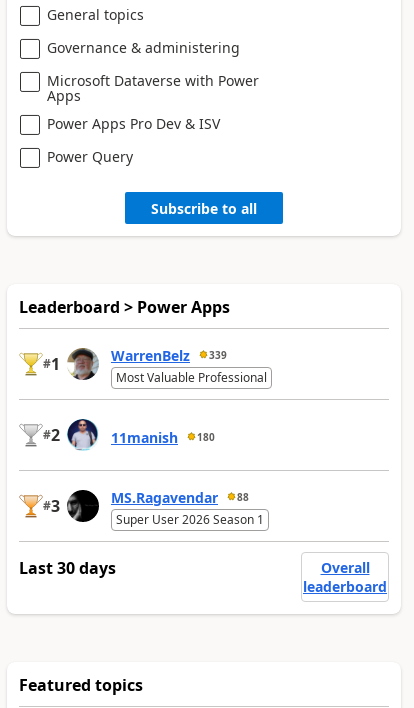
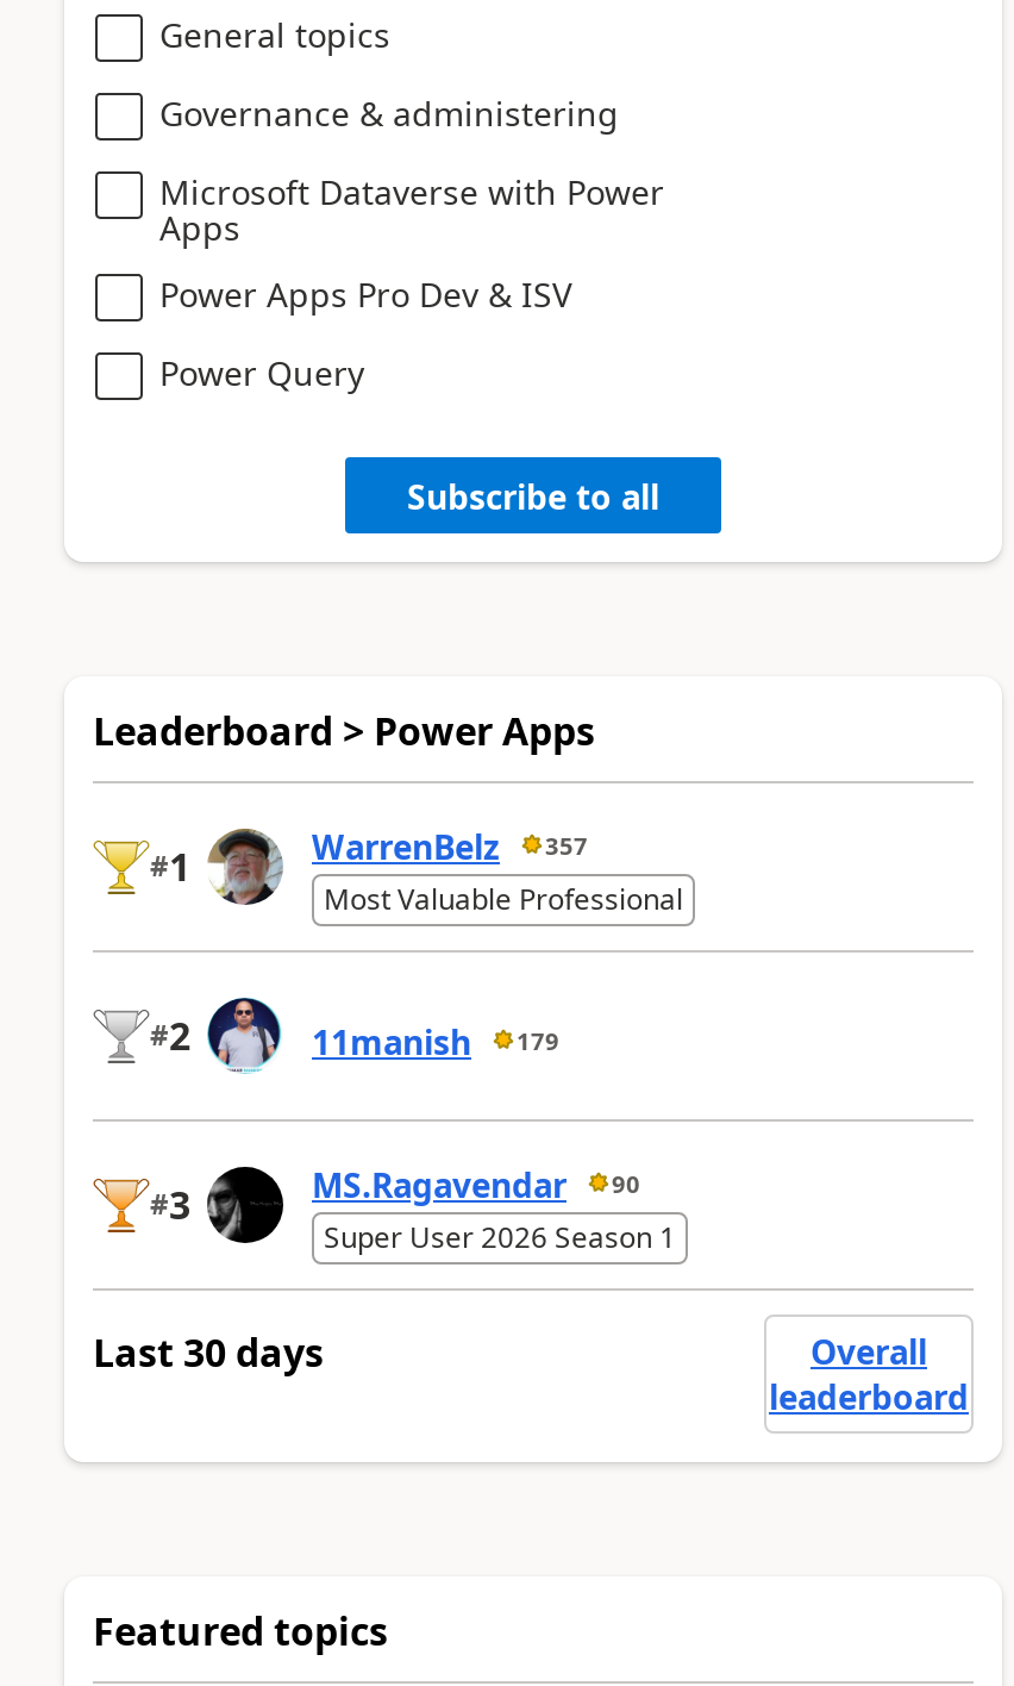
[111,346,227,365] WarrenBelz 339 -> [312,823,588,868] WarrenBelz 357
[111,428,215,447] 11manish 180 -> [312,1019,559,1064] 11manish 179
[111,488,249,507] MS.Ragavendar 88 -> [312,1161,640,1207] MS.Ragavendar 90

